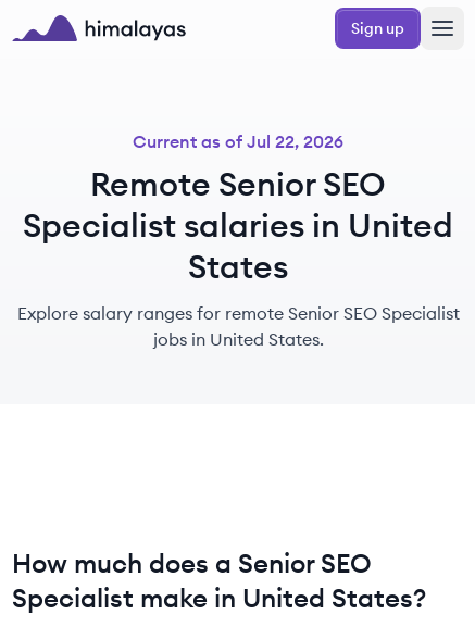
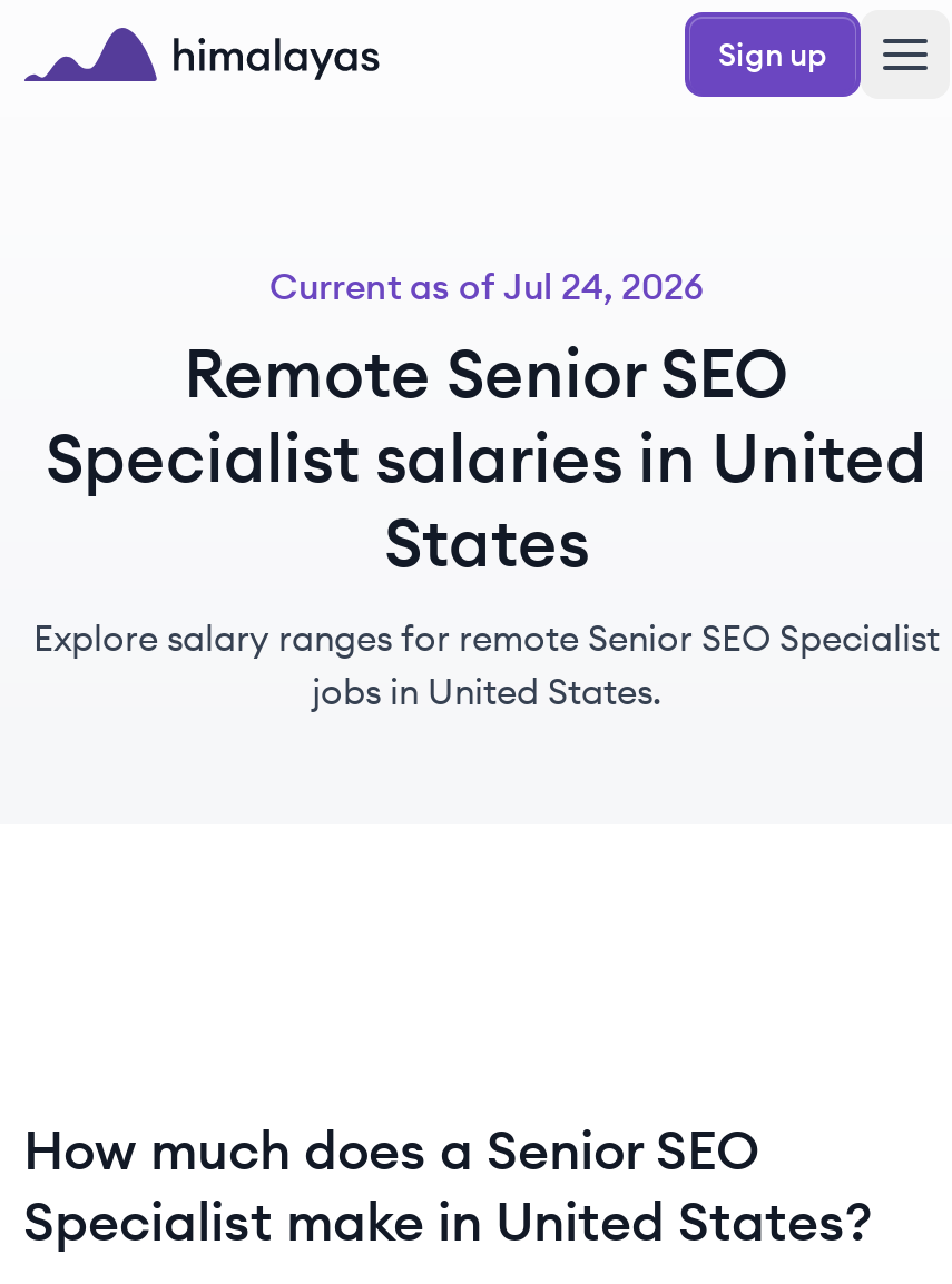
[133,130,343,152] Current as of Jul 22, 2026 -> [269,264,704,308] Current as of Jul 24, 2026

